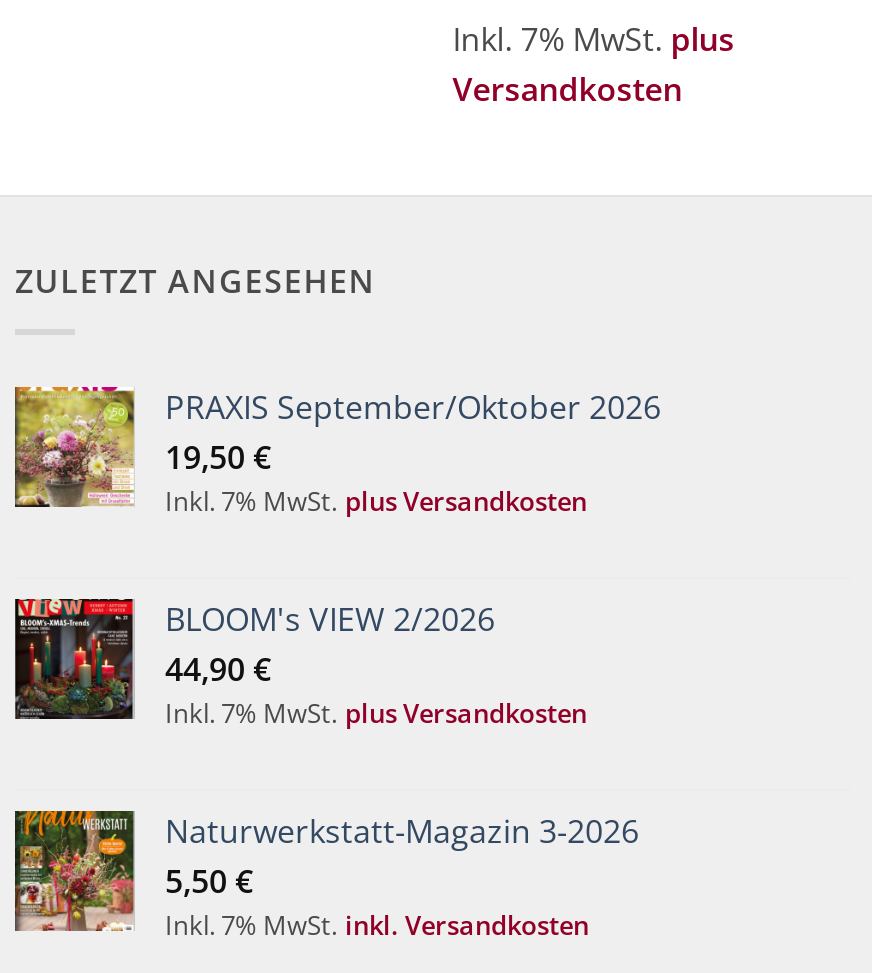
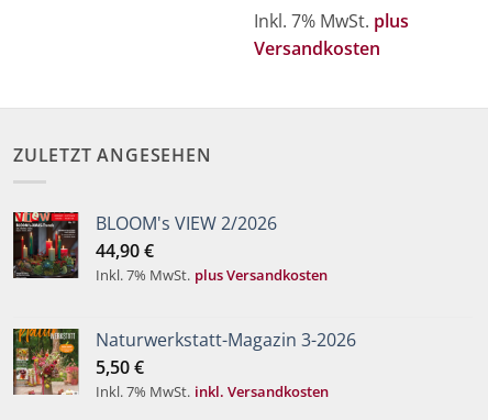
[13,384,661,519] [image] | PRAXIS September/Oktober 2026 | 19,50 € | Inkl. 7% MwSt. plus Versandkosten -> none

